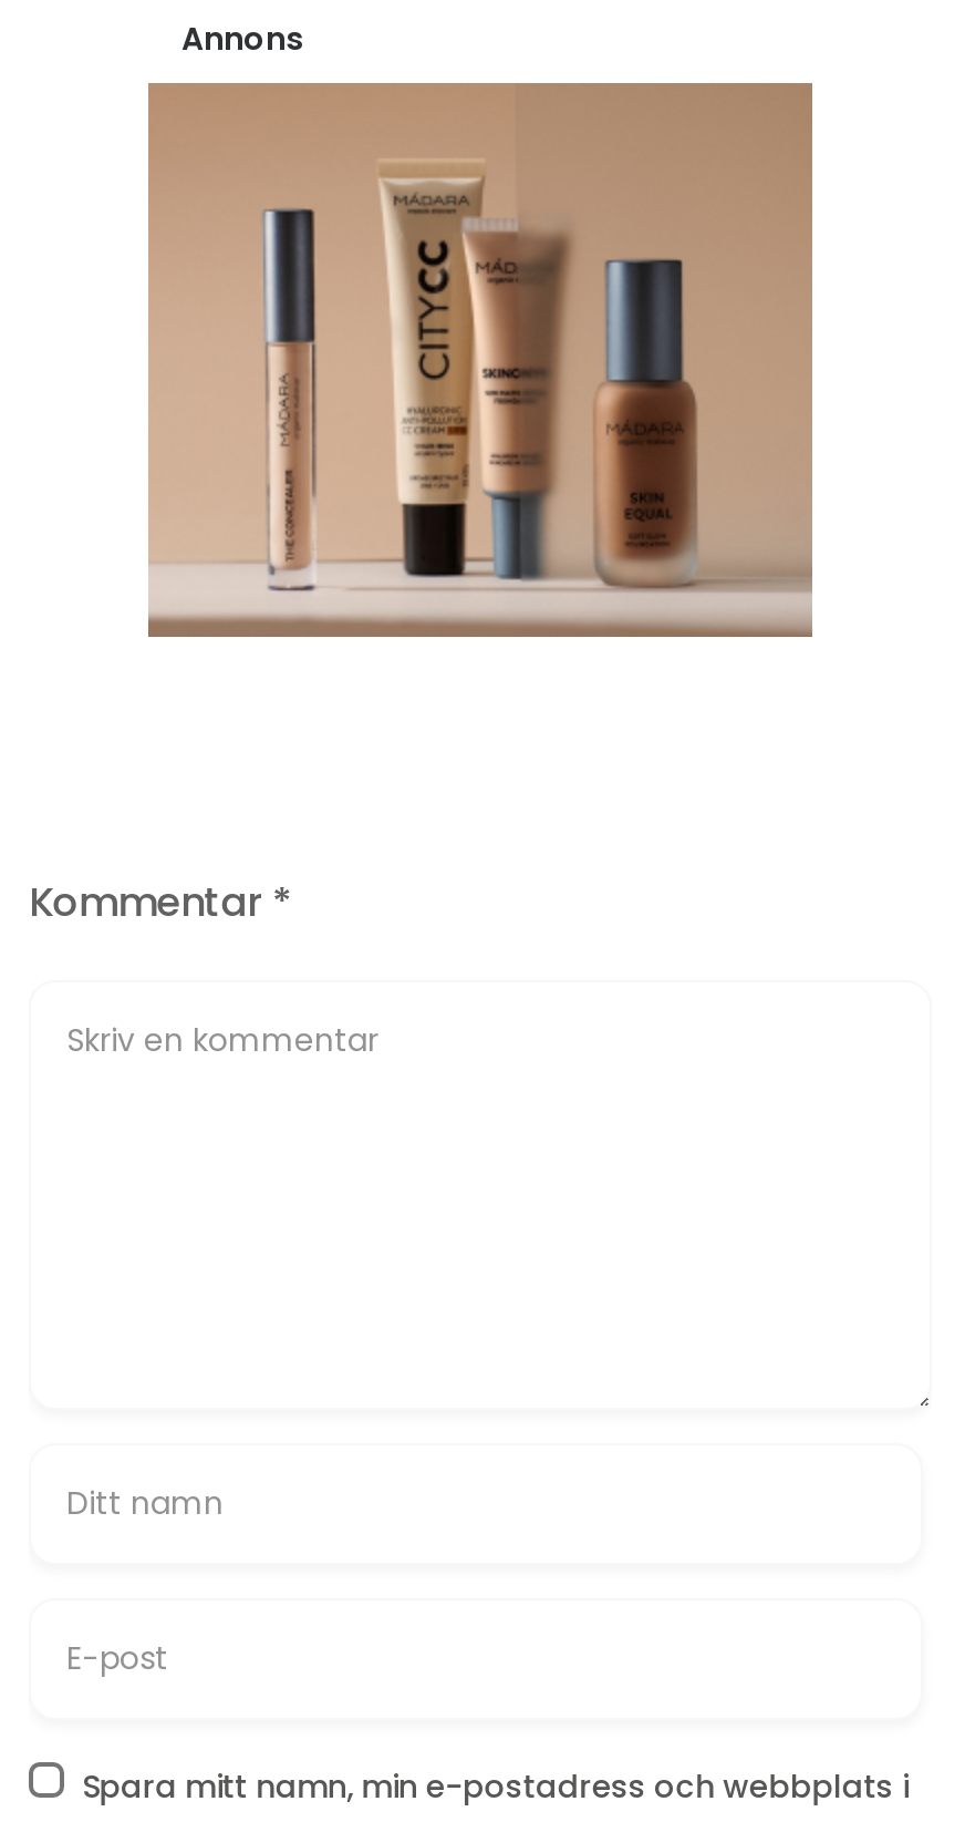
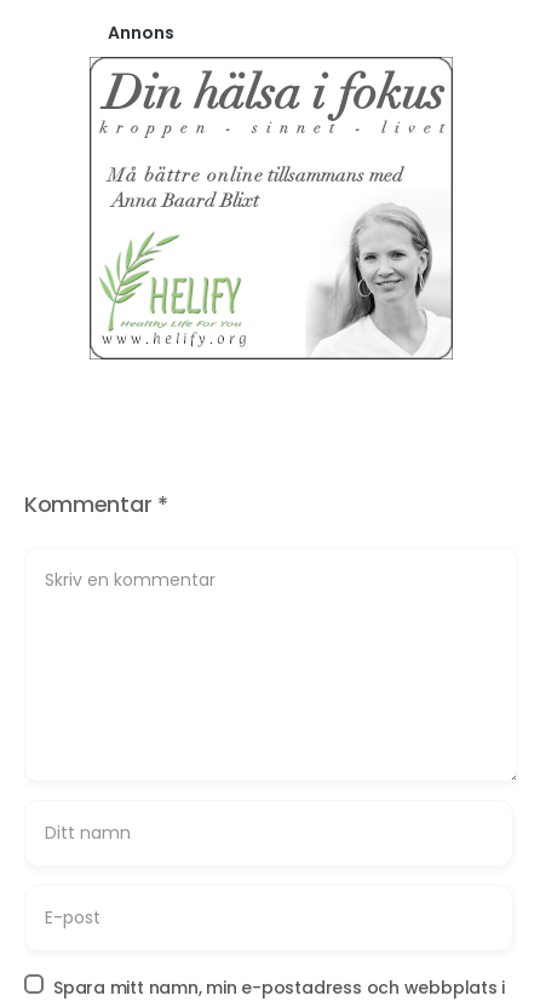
[146,81,814,637] [image] -> [88,56,454,361] [image]

